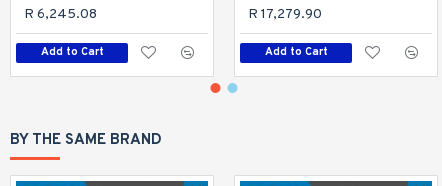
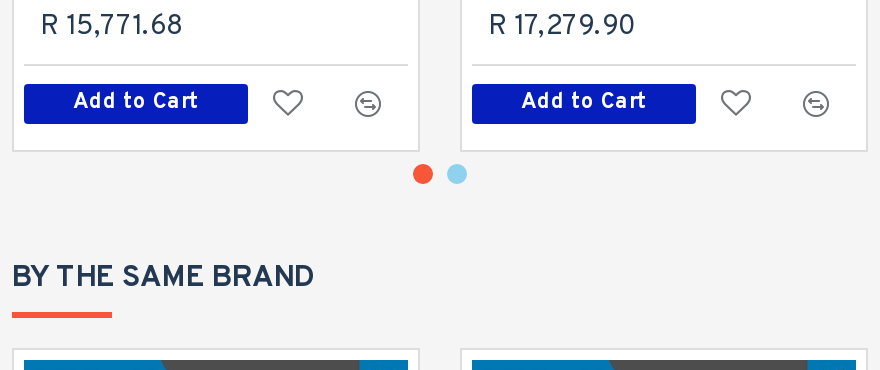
[24,6,97,23] R 6,245.08 -> [40,10,182,44] R 15,771.68

